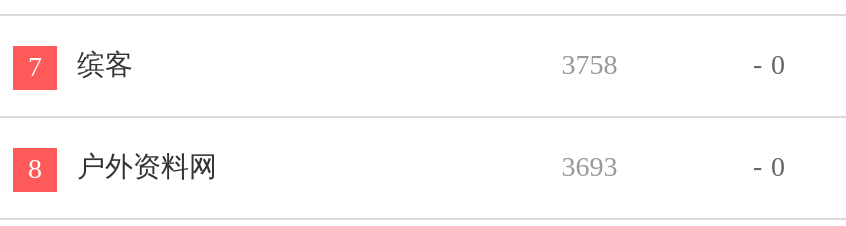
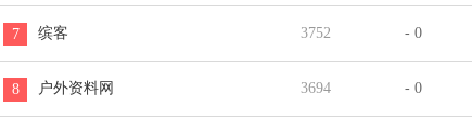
[561,50,617,80] 3758 -> [301,25,331,41] 3752
[561,152,617,182] 3693 -> [301,80,331,96] 3694

